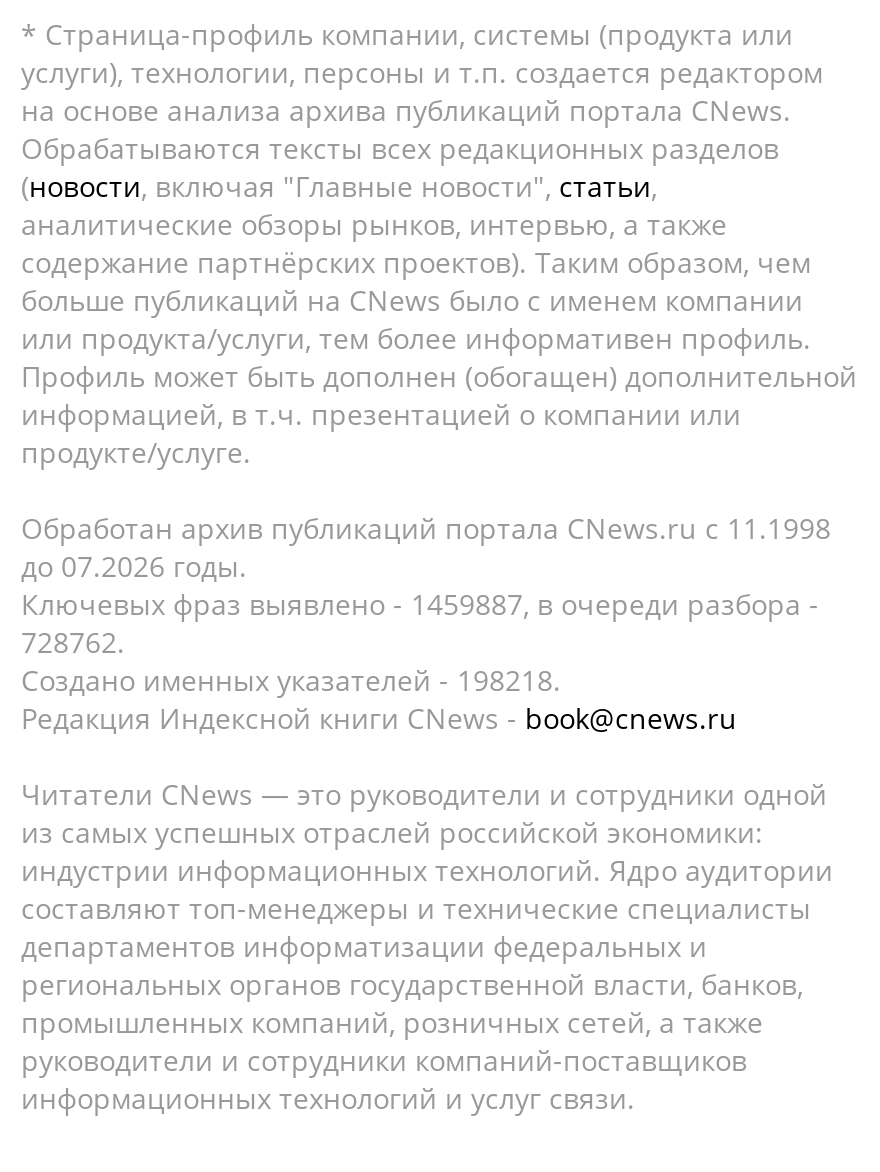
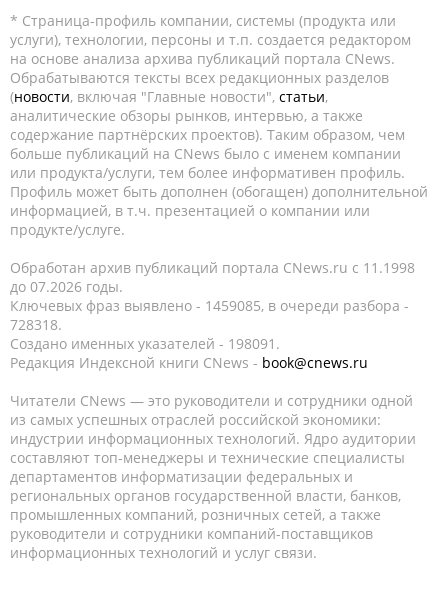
[21,585,819,623] Ключевых фраз выявлено - 1459887, в очереди разбора - -> [10,296,409,315] Ключевых фраз выявлено - 1459085, в очереди разбора -
[21,623,125,661] 728762. -> [10,315,62,334] 728318.
[21,661,561,699] Создано именных указателей - 198218. -> [10,334,280,353] Создано именных указателей - 198091.

